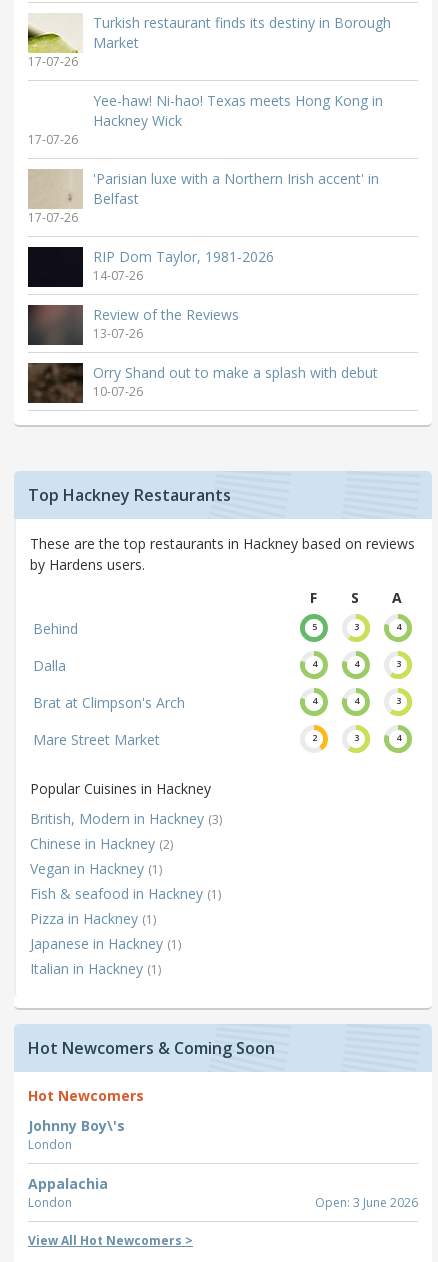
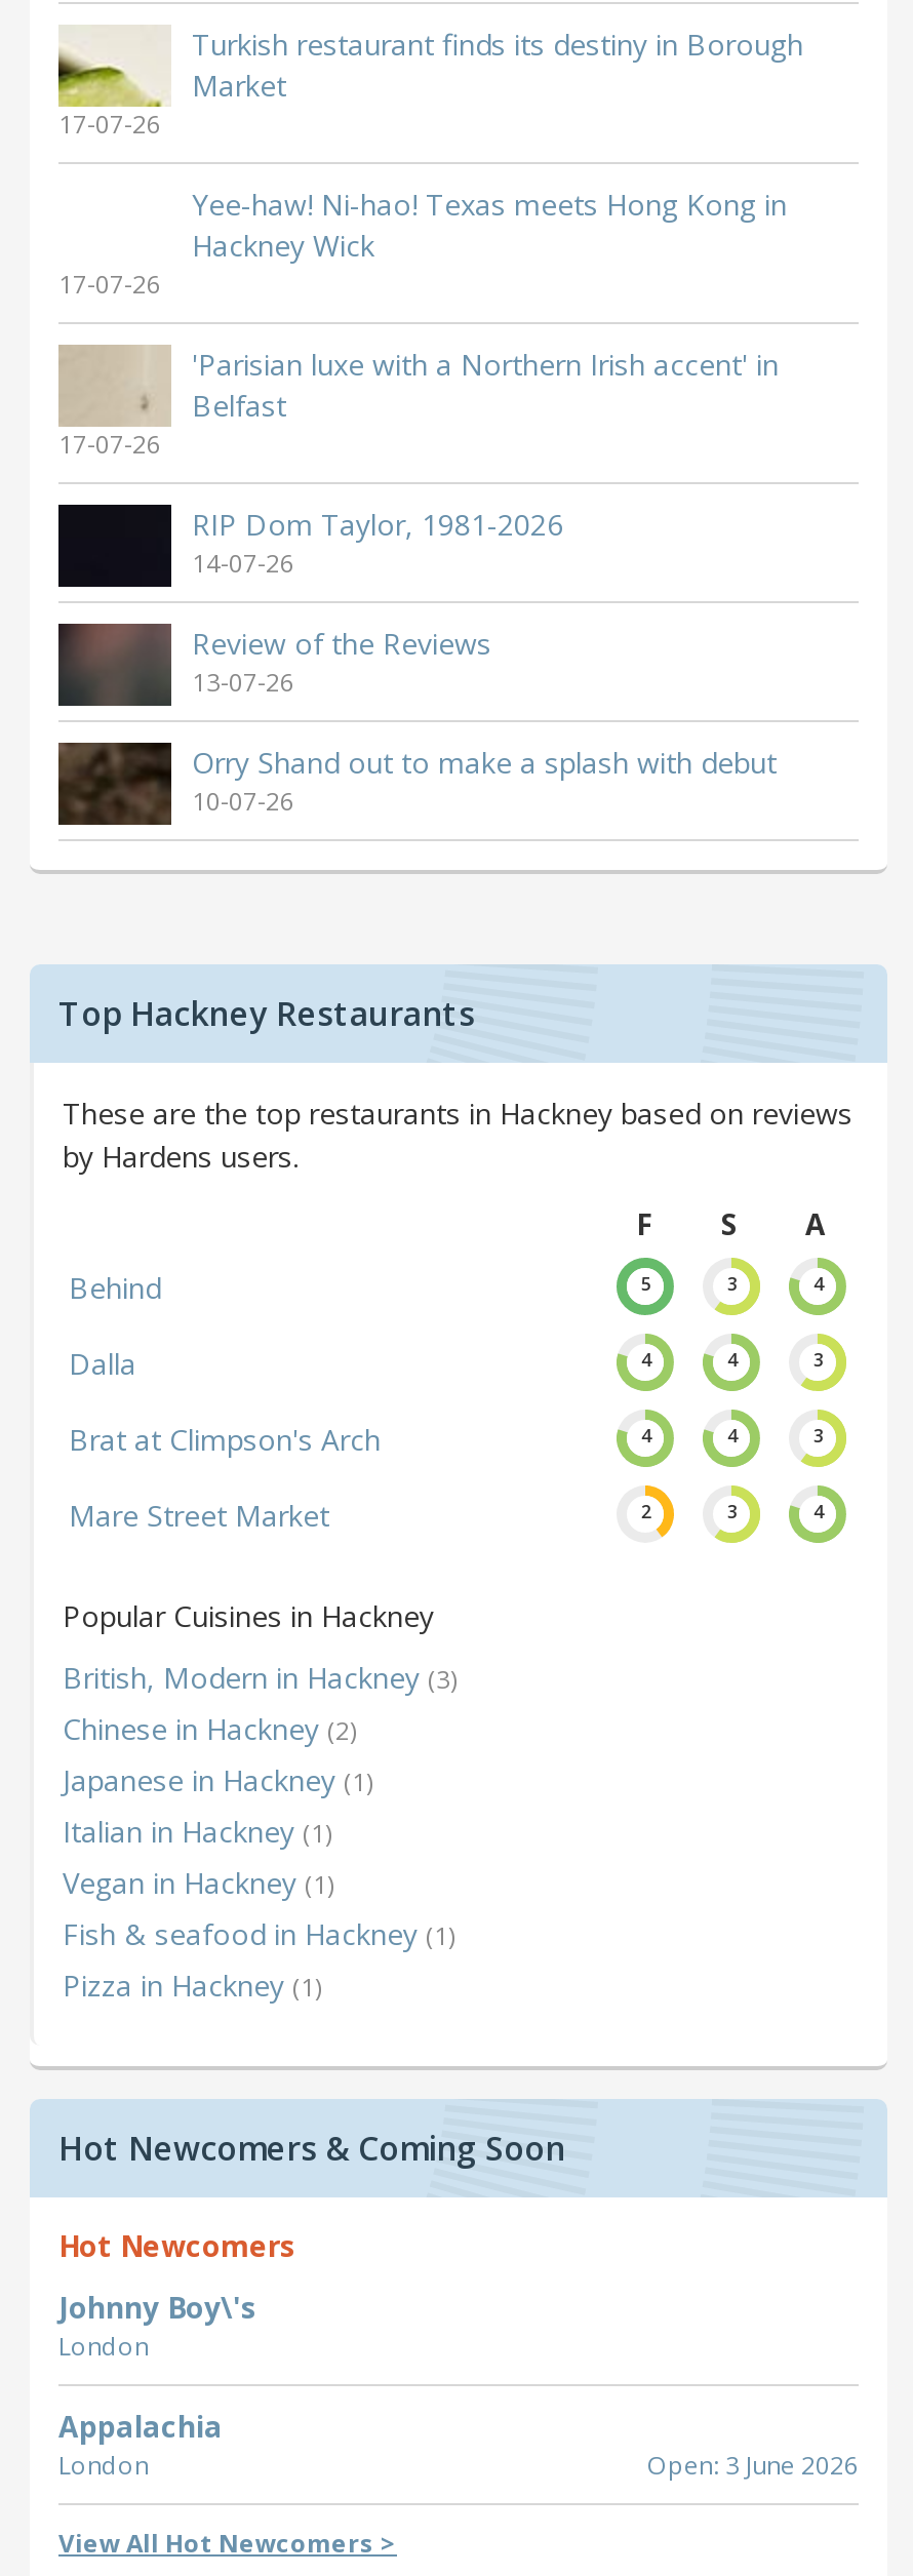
moved [30,859,221,928] -> [63,1863,454,2004]: Vegan in Hackney (1) | Fish & seafood in Hackney (1) | Pizza in Hackney (1)
moved [30,934,181,978] -> [63,1760,372,1850]: Japanese in Hackney (1) | Italian in Hackney (1)

